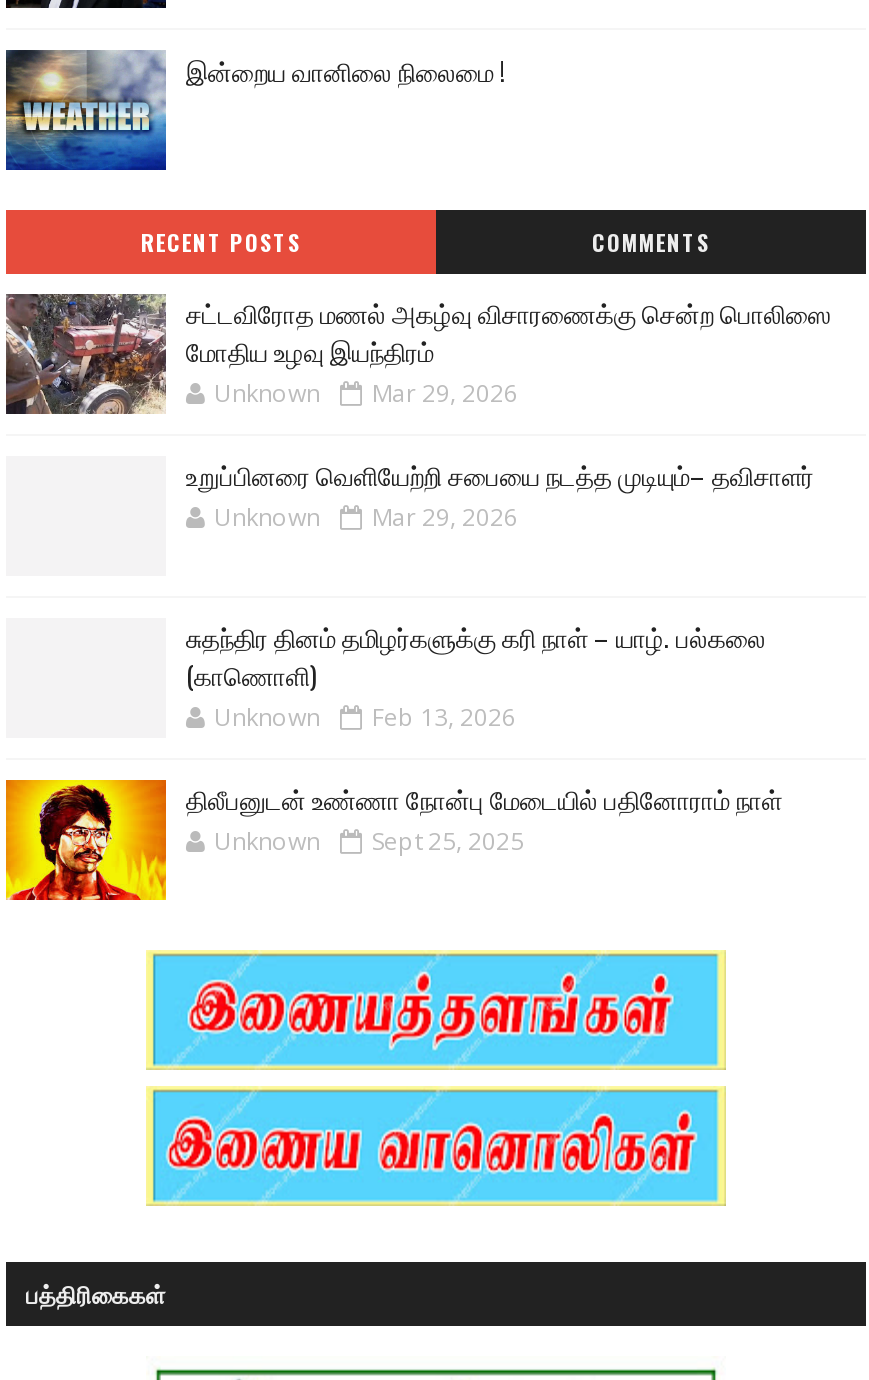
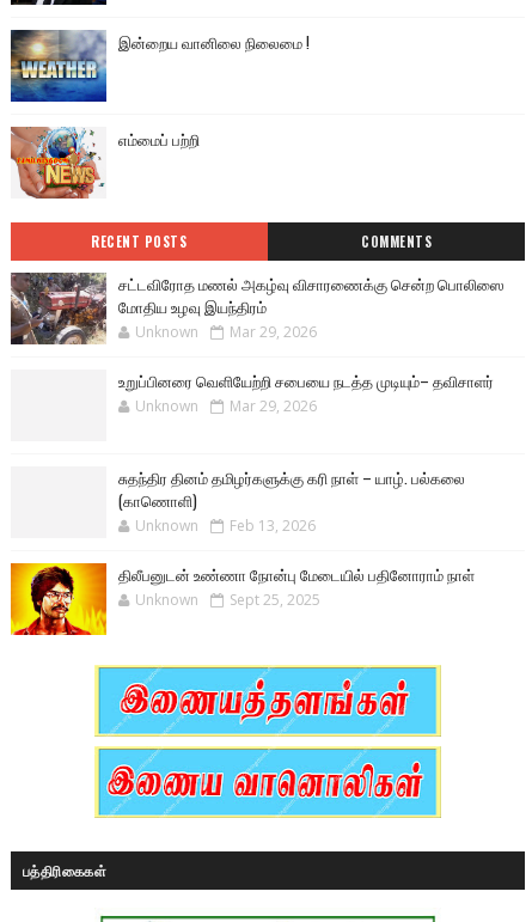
none -> [11,127,200,200] [image] | எம்மைப் பற்றி

